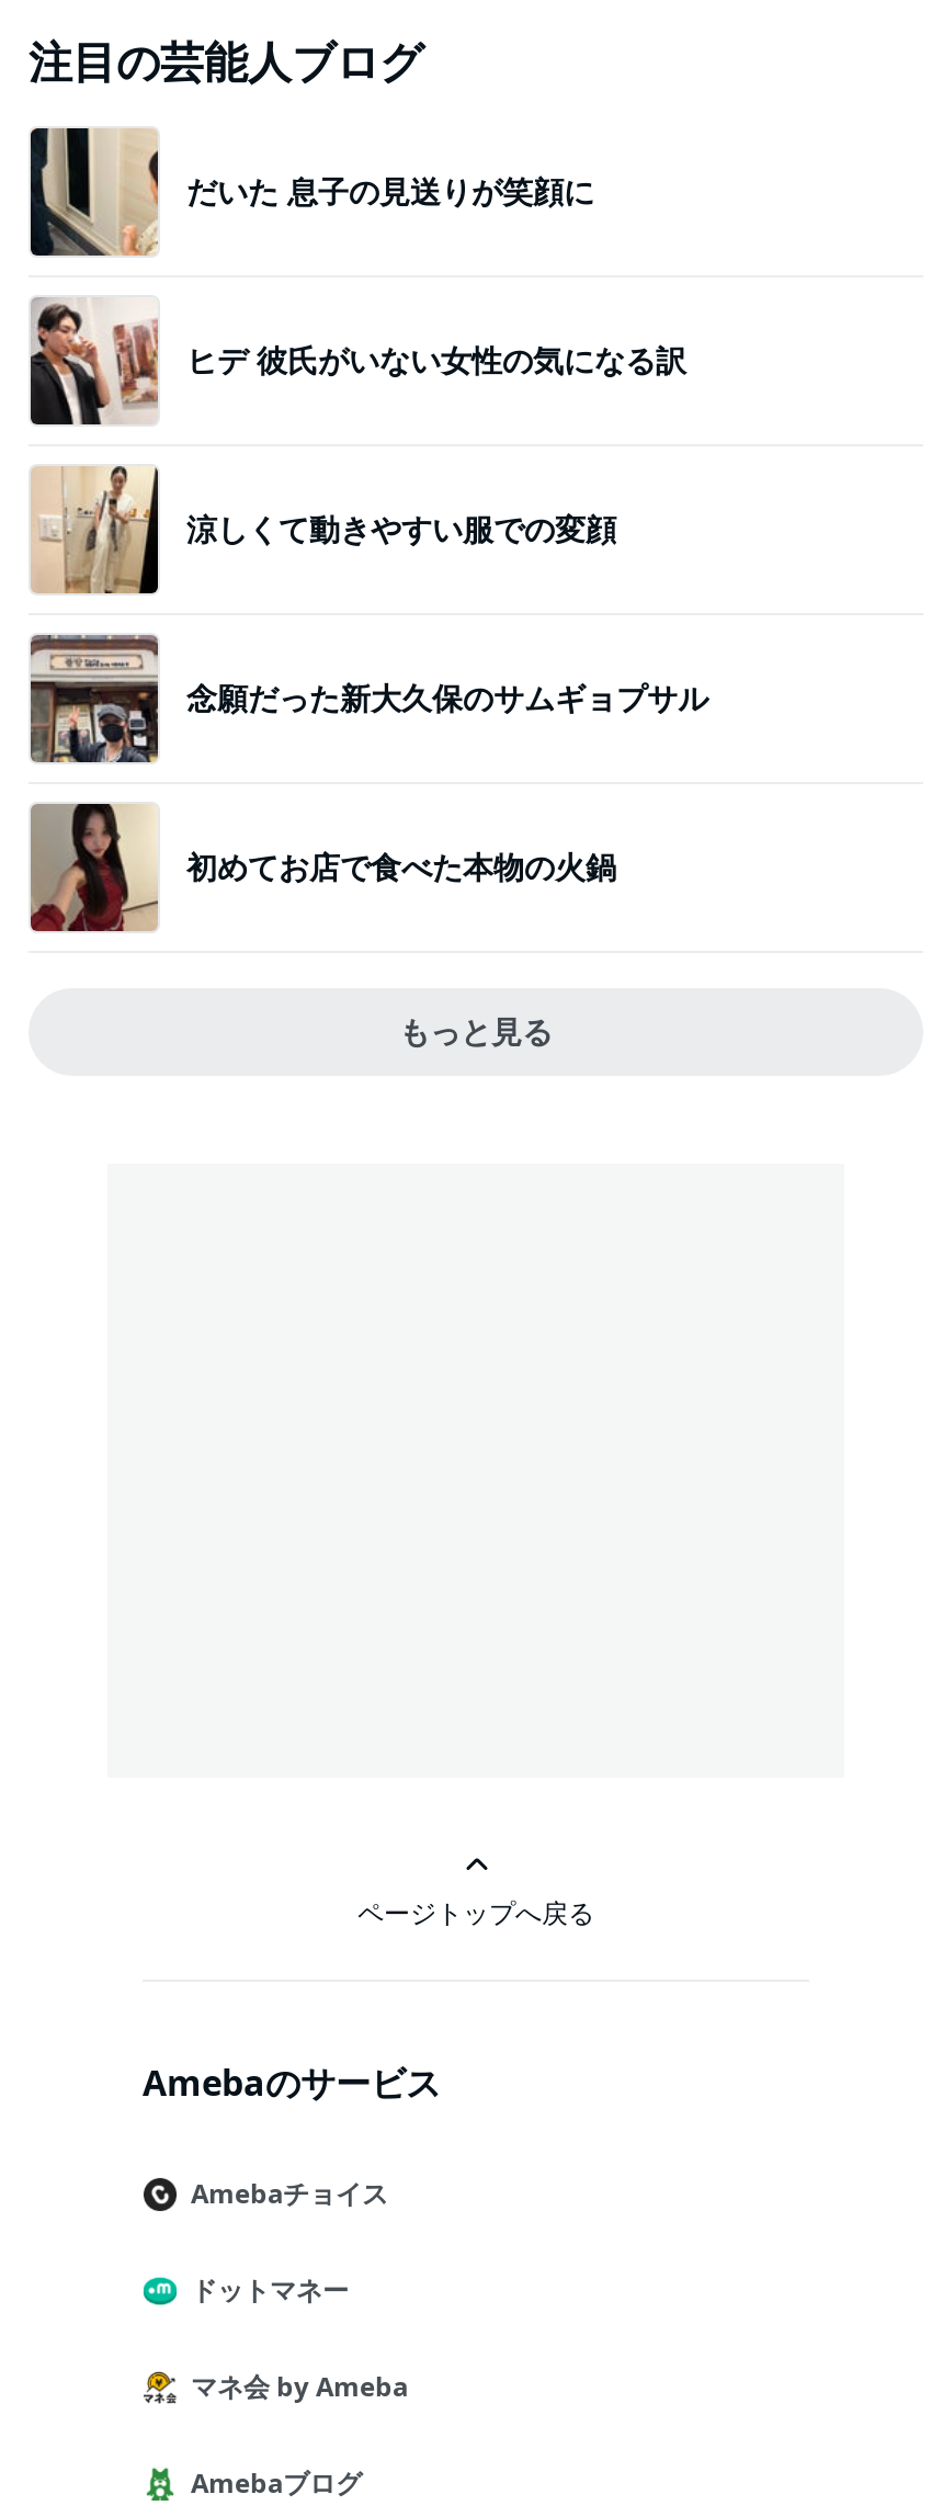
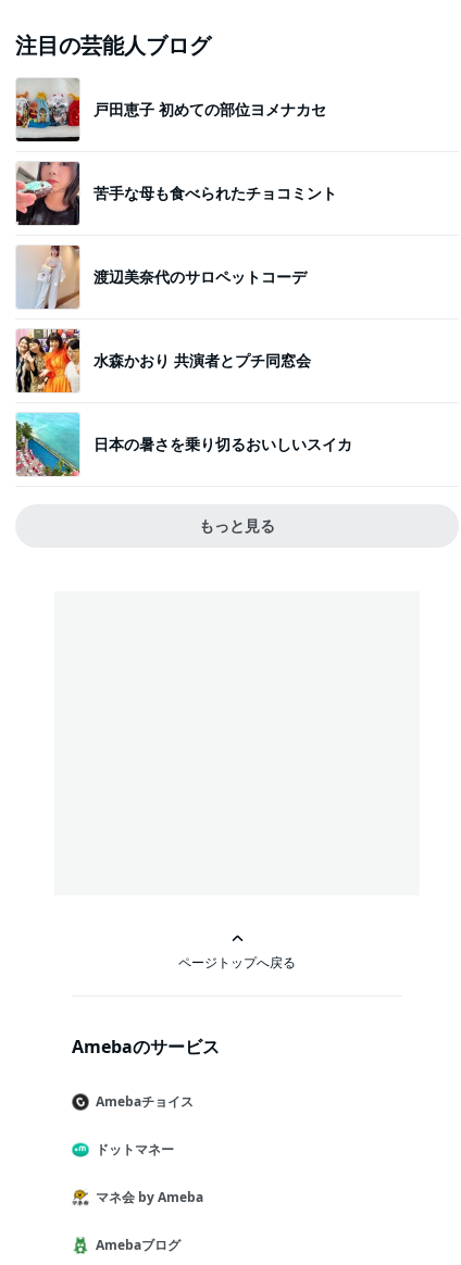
[29,126,594,258] [image] | だいた 息子の見送りが笑顔に -> [15,78,326,142] [image] | 戸田恵子 初めての部位ヨメナカセ
[29,297,686,424] [image] | ヒデ 彼氏がいない女性の気になる訳 -> [15,161,337,226] [image] | 苦手な母も食べられたチョコミント
[31,466,616,596] [image] | 涼しくて動きやすい服での変顔 -> [16,245,307,310] [image] | 渡辺美奈代のサロペットコーデ
[29,633,708,764] [image] | 念願だった新大久保のサムギョプサル -> [15,328,311,393] [image] | 水森かおり 共演者とプチ同窓会
[29,802,616,931] [image] | 初めてお店で食べた本物の火鍋 -> [15,412,352,477] [image] | 日本の暑さを乗り切るおいしいスイカ

